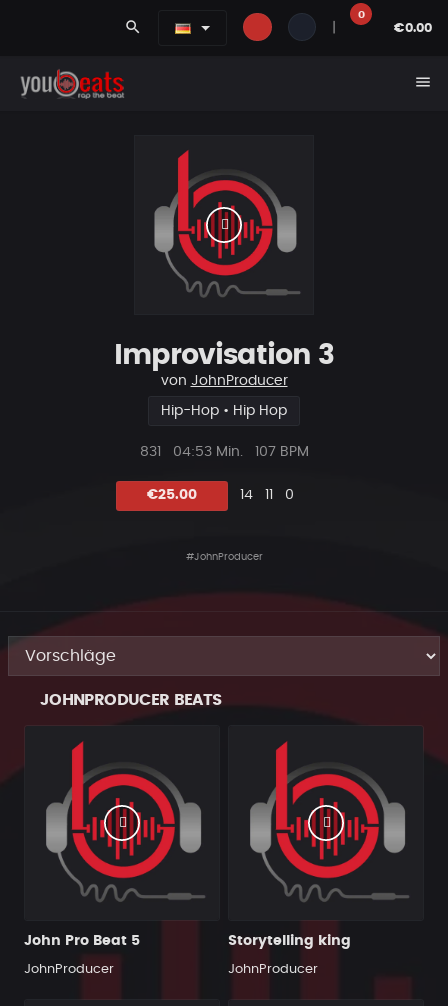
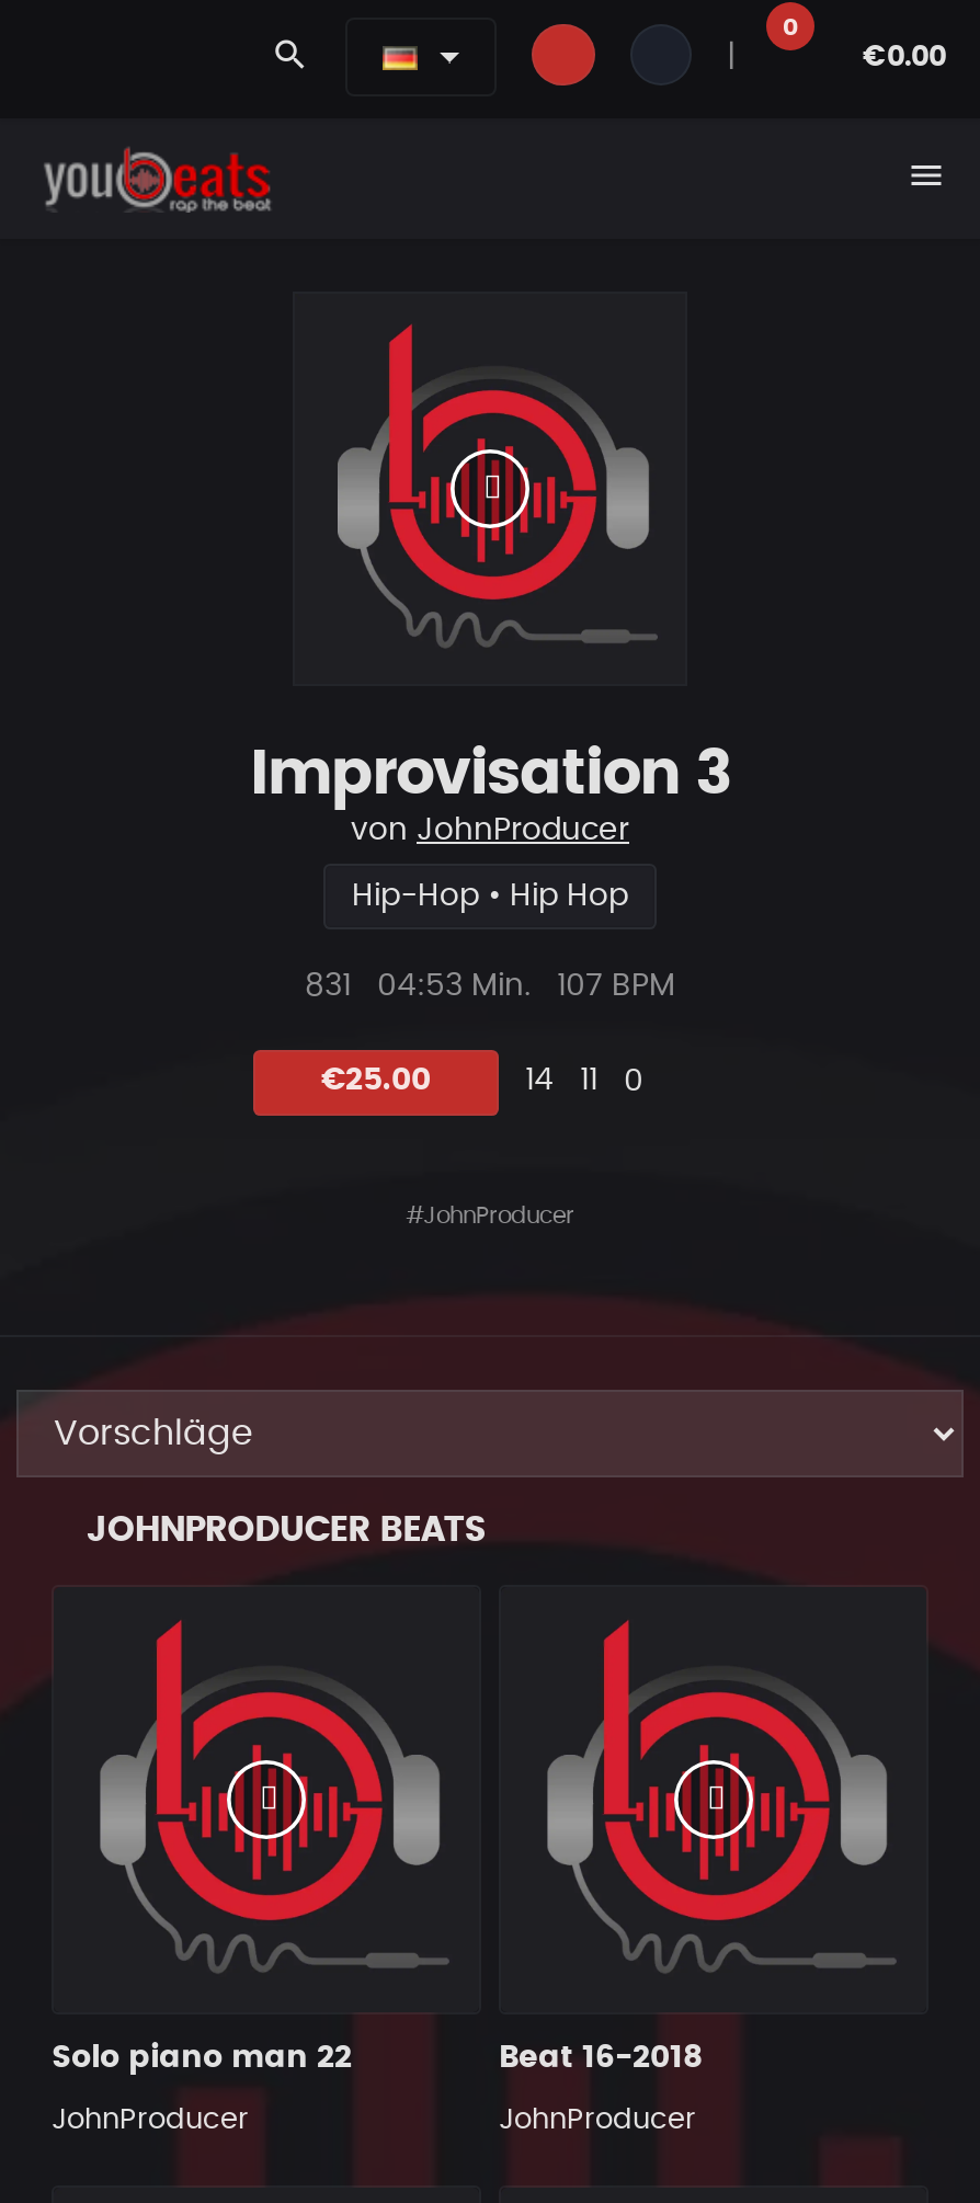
[24,934,140,948] John Pro Beat 5 -> [52,2043,352,2074] Solo piano man 22
[228,934,351,948] Storytelling king -> [499,2043,703,2074] Beat 16-2018

